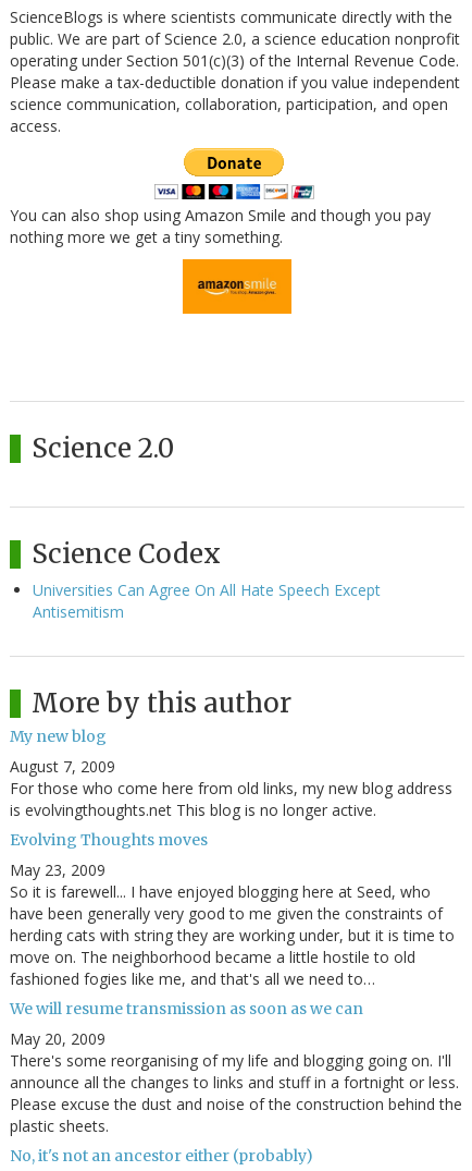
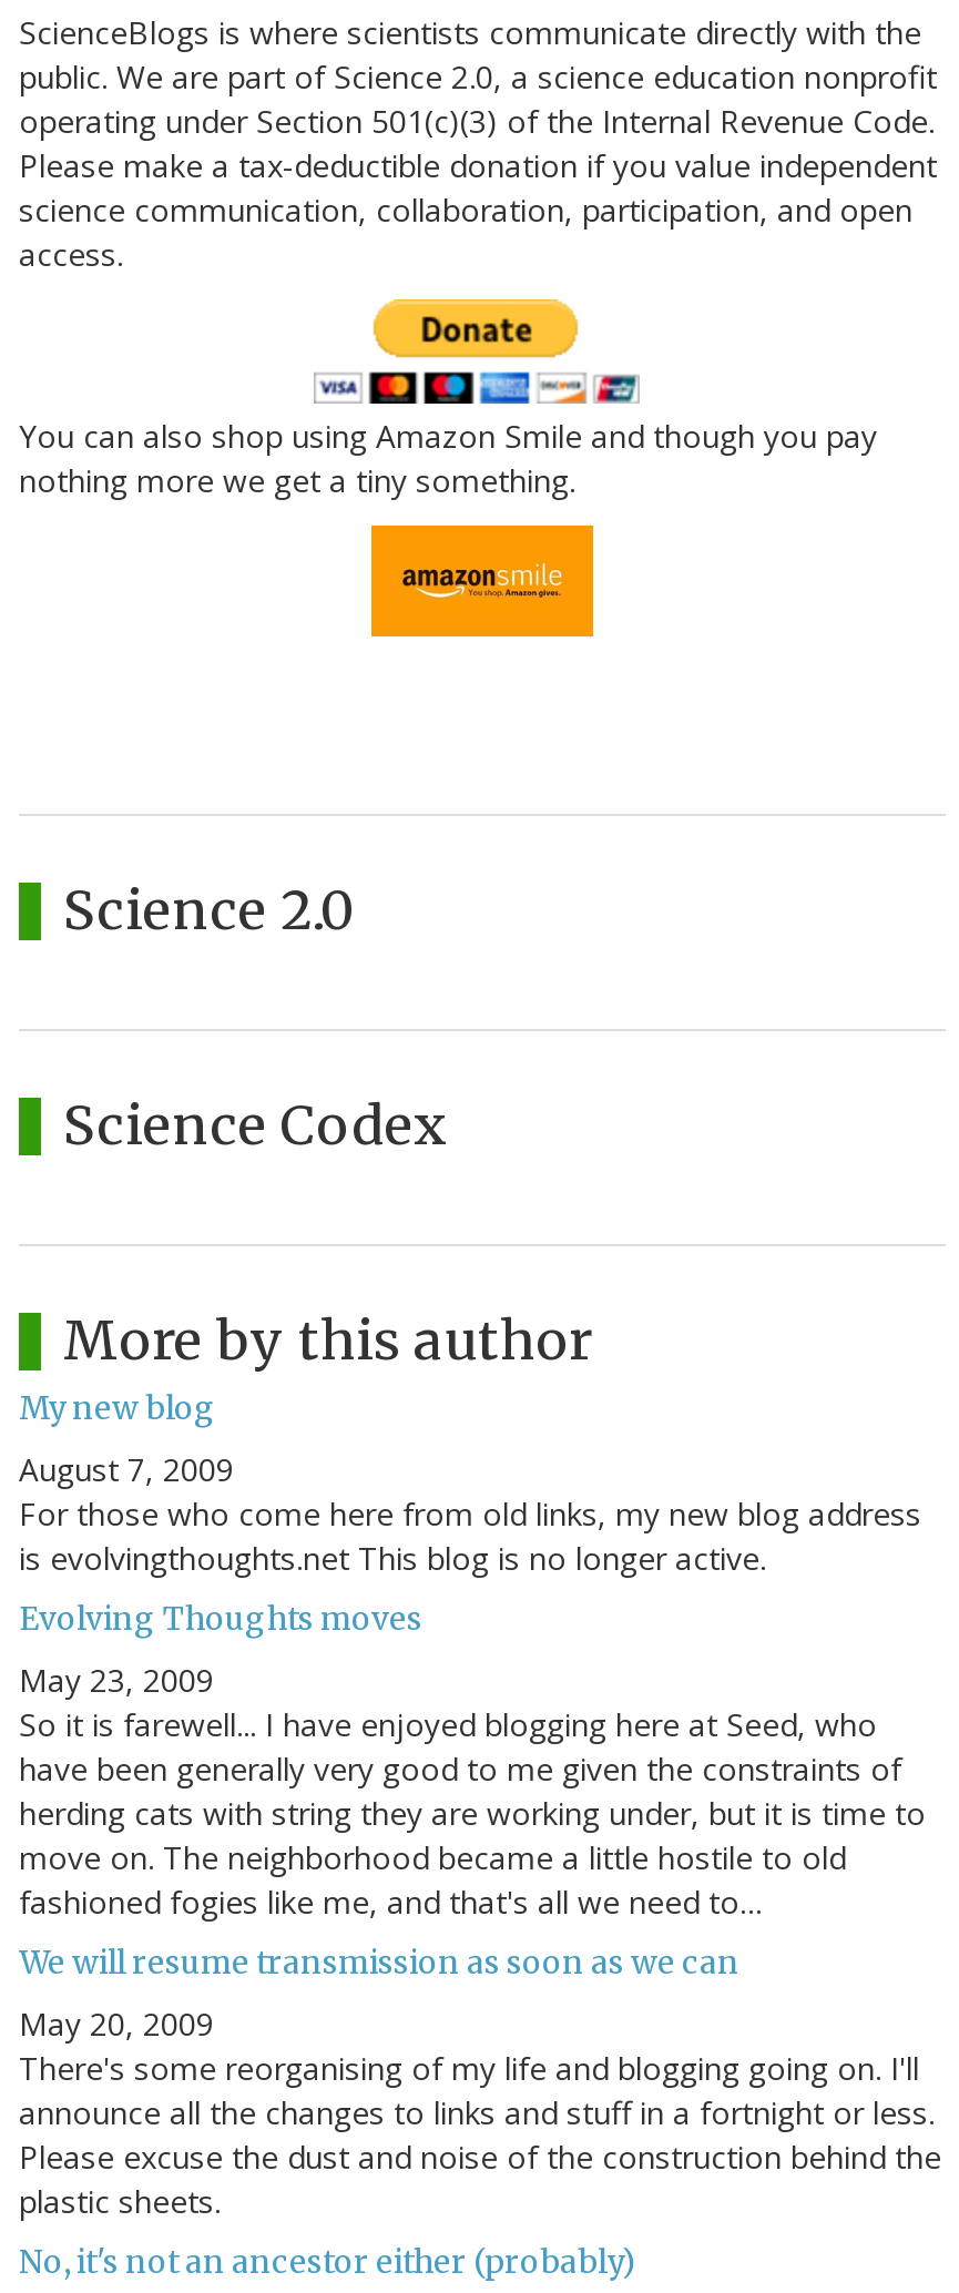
[33,580,381,622] Universities Can Agree On All Hate Speech Except | Antisemitism -> none

